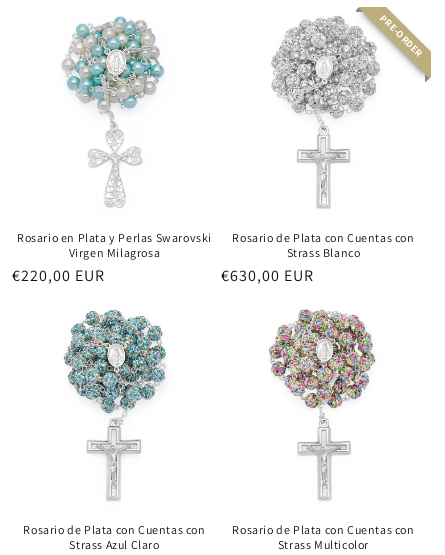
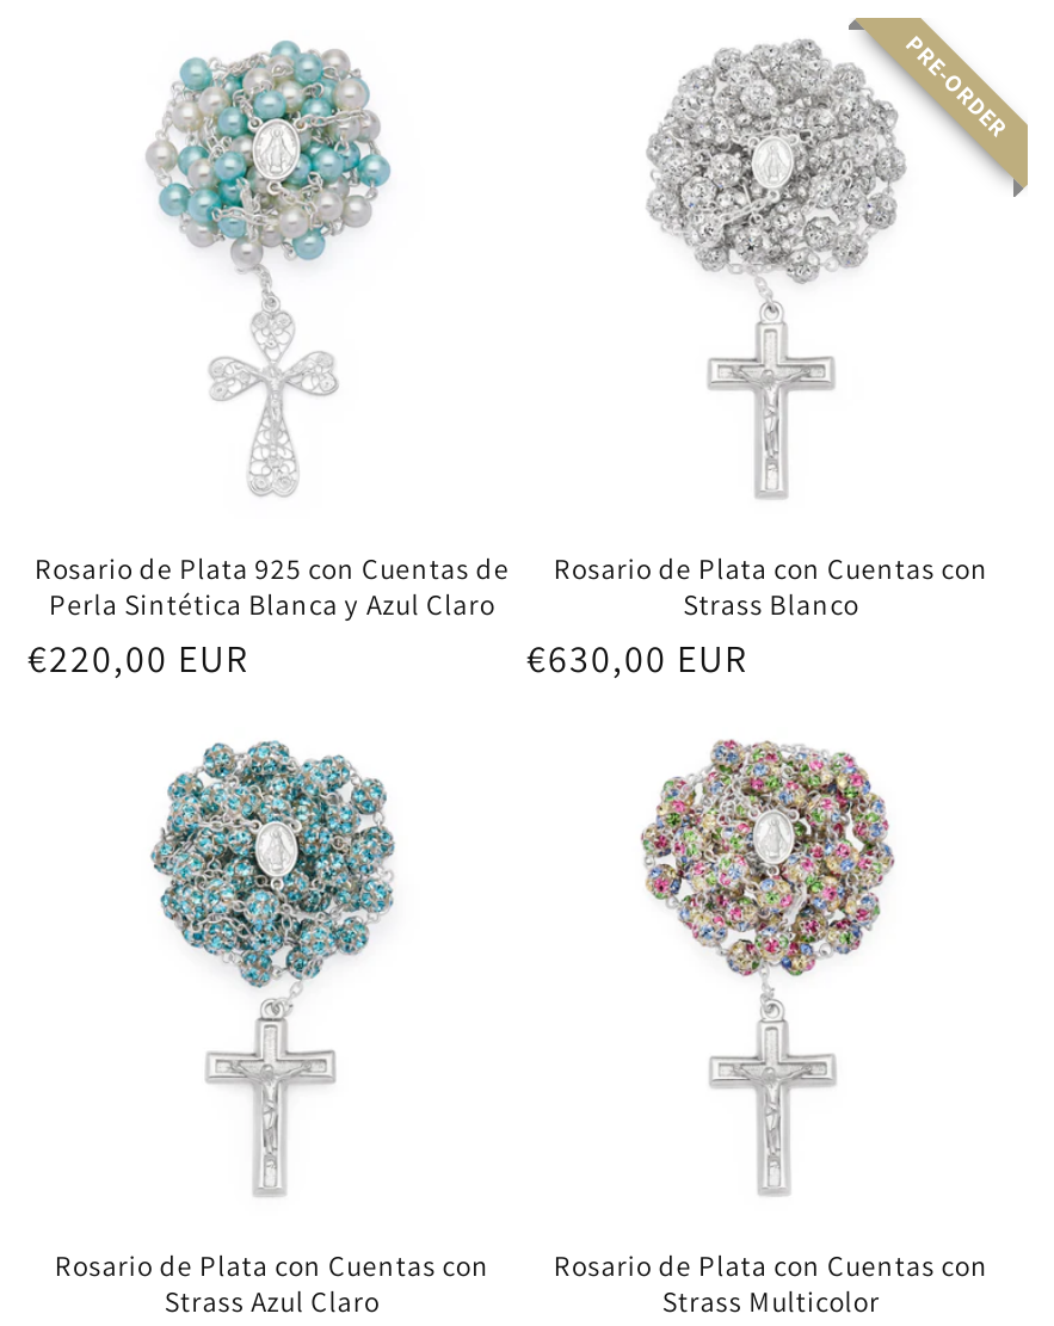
[17,230,212,260] Rosario en Plata y Perlas Swarovski | Virgen Milagrosa -> [35,550,510,621] Rosario de Plata 925 con Cuentas de | Perla Sintética Blanca y Azul Claro

